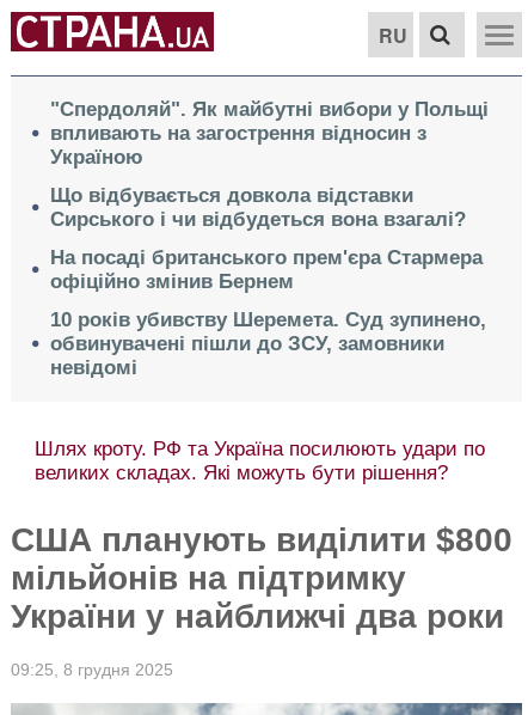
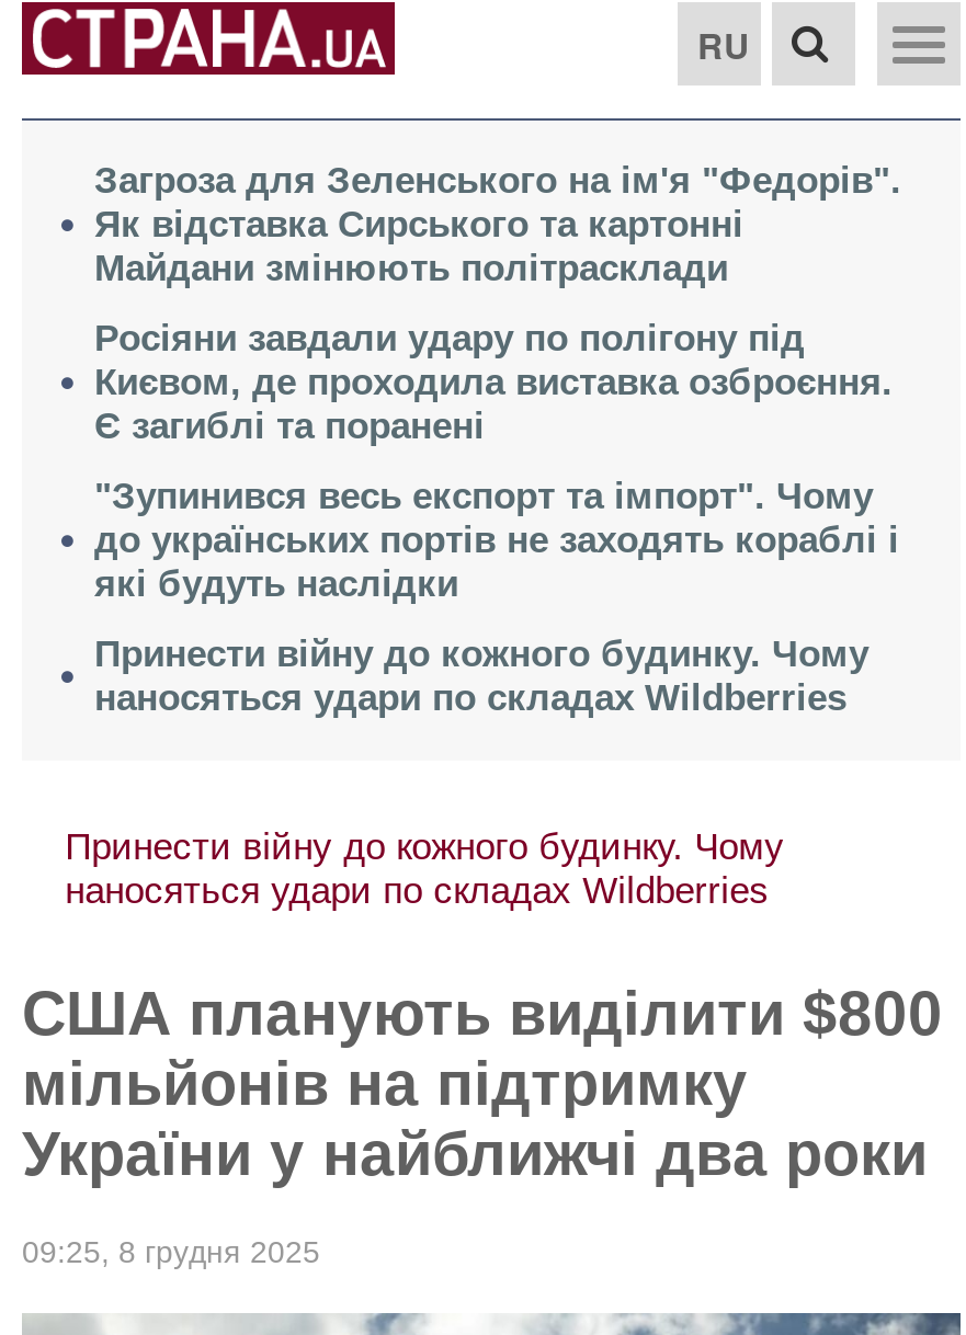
[50,98,489,169] "Спердоляй". Як майбутні вибори у Польщі | впливають на загострення відносин з | Україною -> [94,160,901,289] Загроза для Зеленського на ім'я "Федорів". | Як відставка Сирського та картонні | Майдани змінюють політрасклади
[50,184,466,231] Що відбувається довкола відставки | Сирського і чи відбудеться вона взагалі? -> [94,318,893,447] Росіяни завдали удару по полігону під | Києвом, де проходила виставка озброєння. | Є загиблі та поранені
[50,246,483,293] На посаді британського прем'єра Стармера | офіційно змінив Бернем -> [94,476,899,605] "Зупинився весь експорт та імпорт". Чому | до українських портів не заходять кораблі і | які будуть наслідки
[50,308,486,379] 10 років убивству Шеремета. Суд зупинено, | обвинувачені пішли до ЗСУ, замовники | невідомі -> [94,634,868,719] Принести війну до кожного будинку. Чому | наносяться удари по складах Wildberries
[34,438,485,484] Шлях кроту. РФ та Україна посилюють удари по | великих складах. Які можуть бути рішення? -> [65,826,784,912] Принести війну до кожного будинку. Чому | наносяться удари по складах Wildberries

